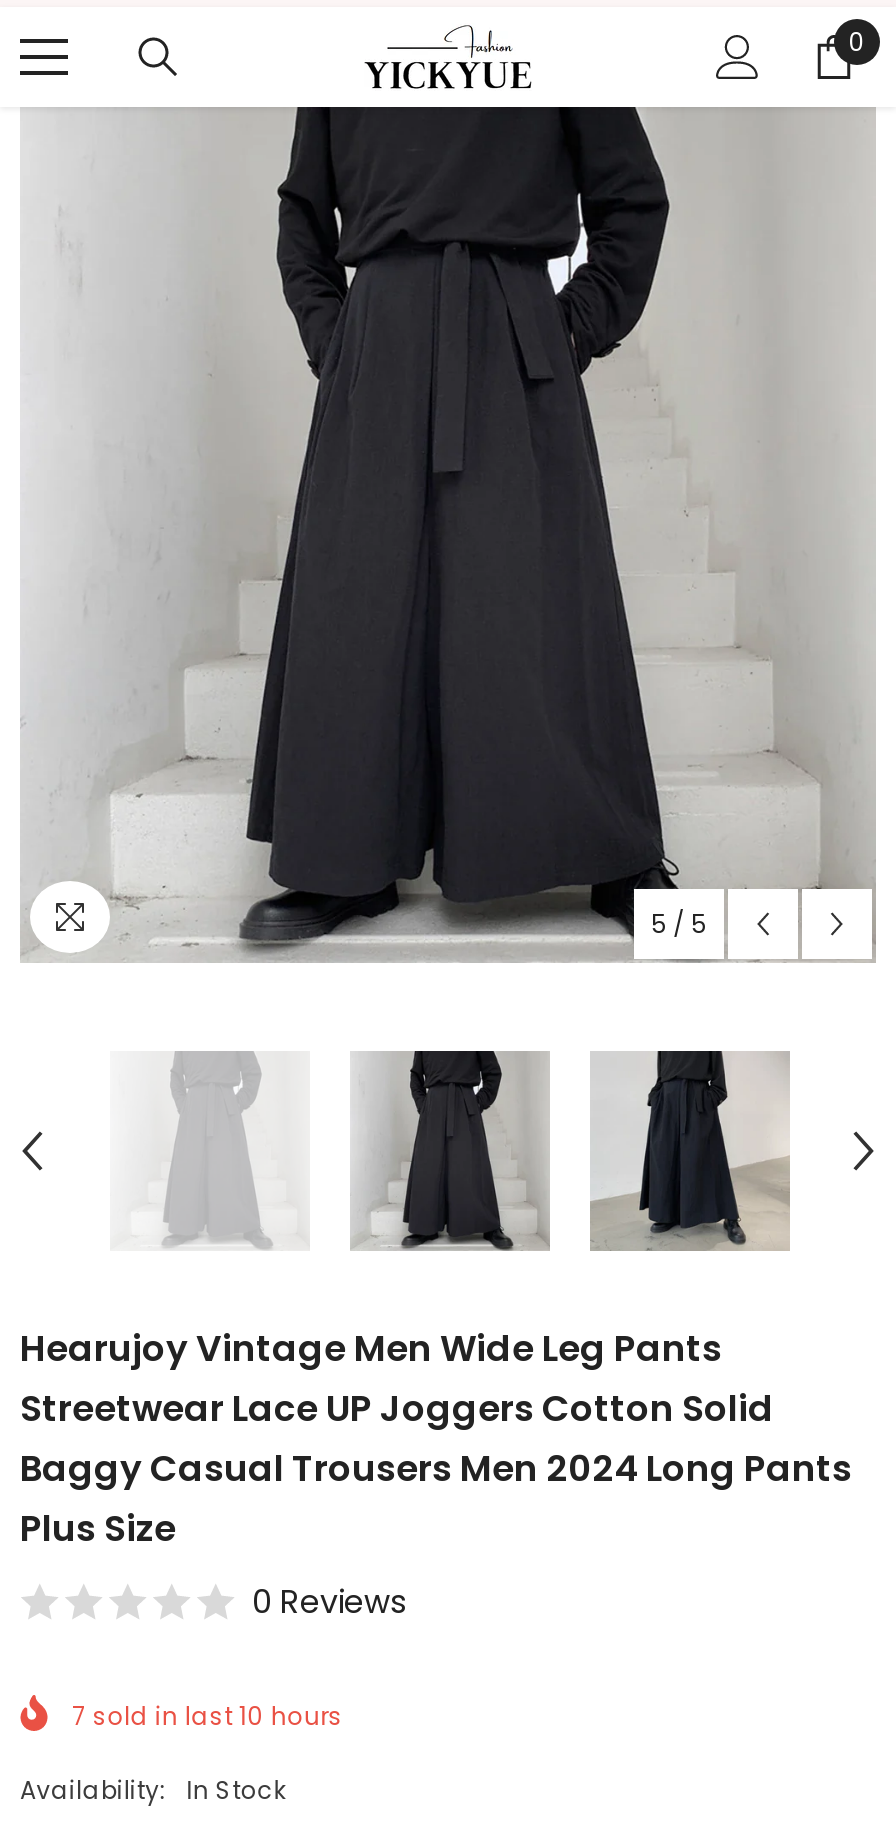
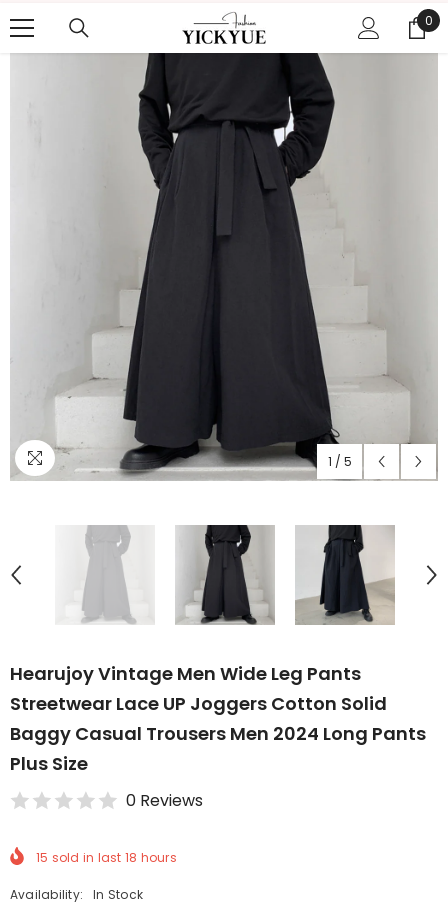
[651,907,707,941] 5 / 5 -> [327,453,351,470] 1 / 5
[72,1698,343,1732] 7 sold in last 10 hours -> [36,849,177,866] 15 sold in last 18 hours

